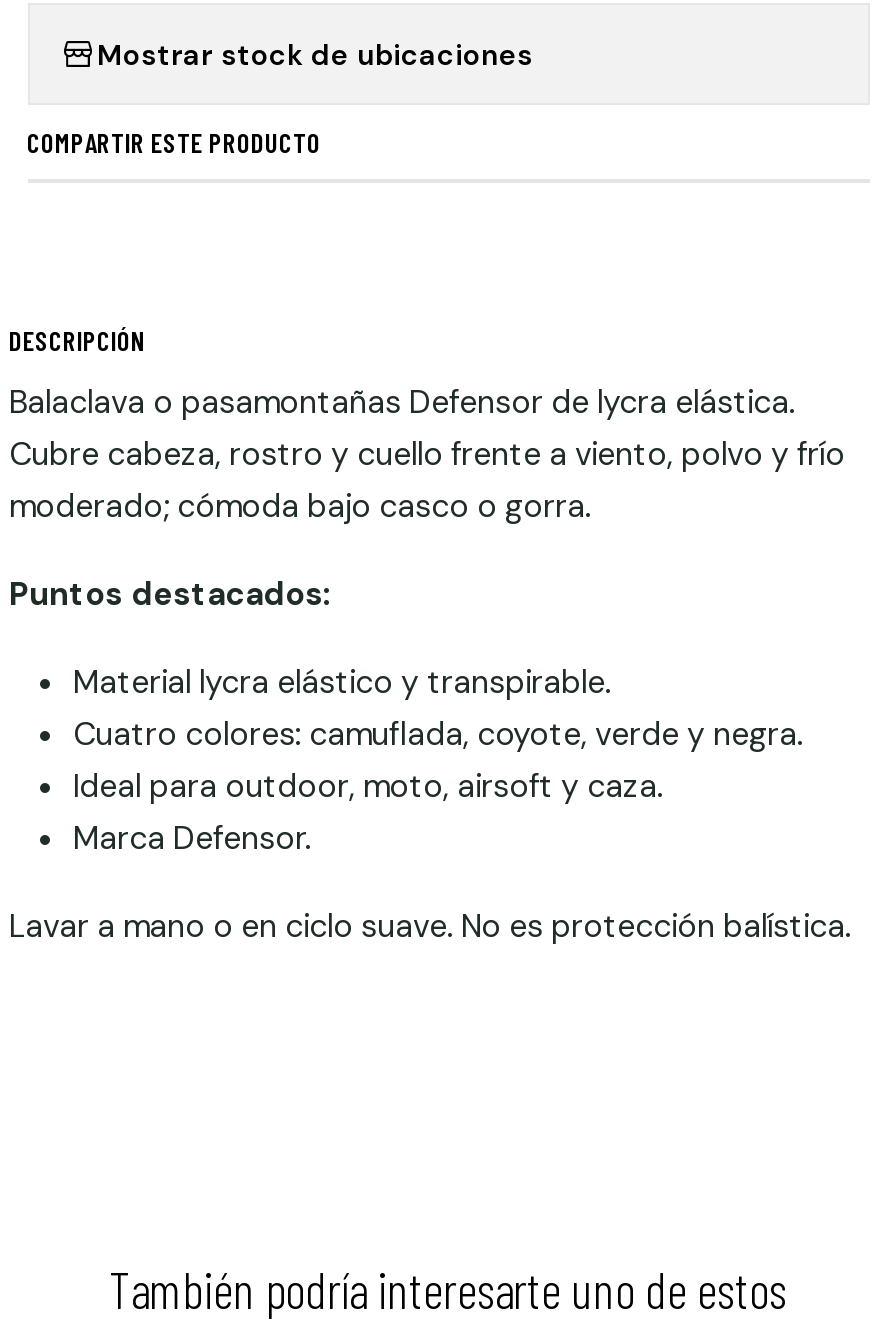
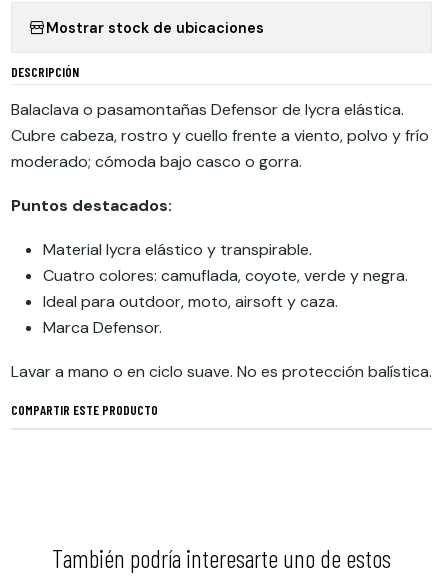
moved [27,125,321,159] -> [10,401,157,418]: COMPARTIR ESTE PRODUCTO

